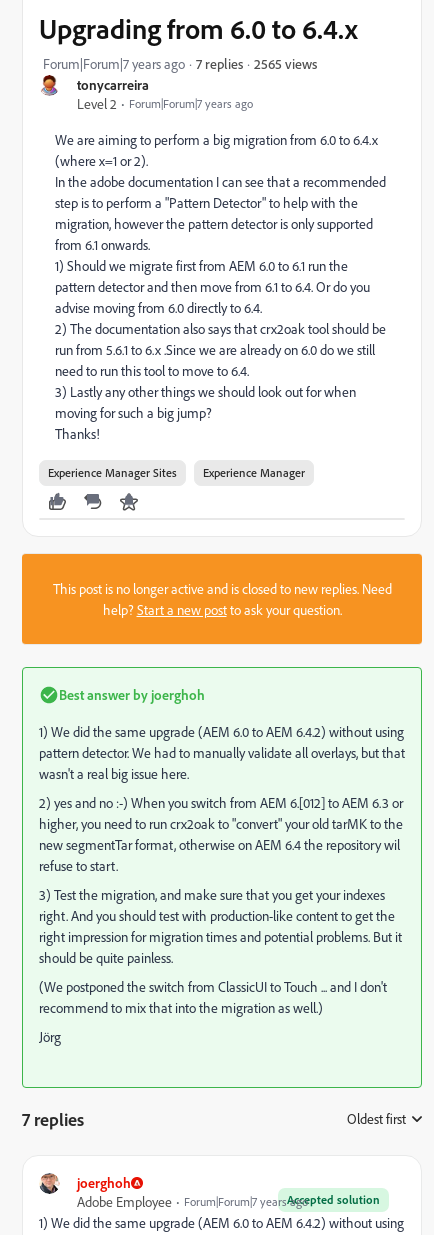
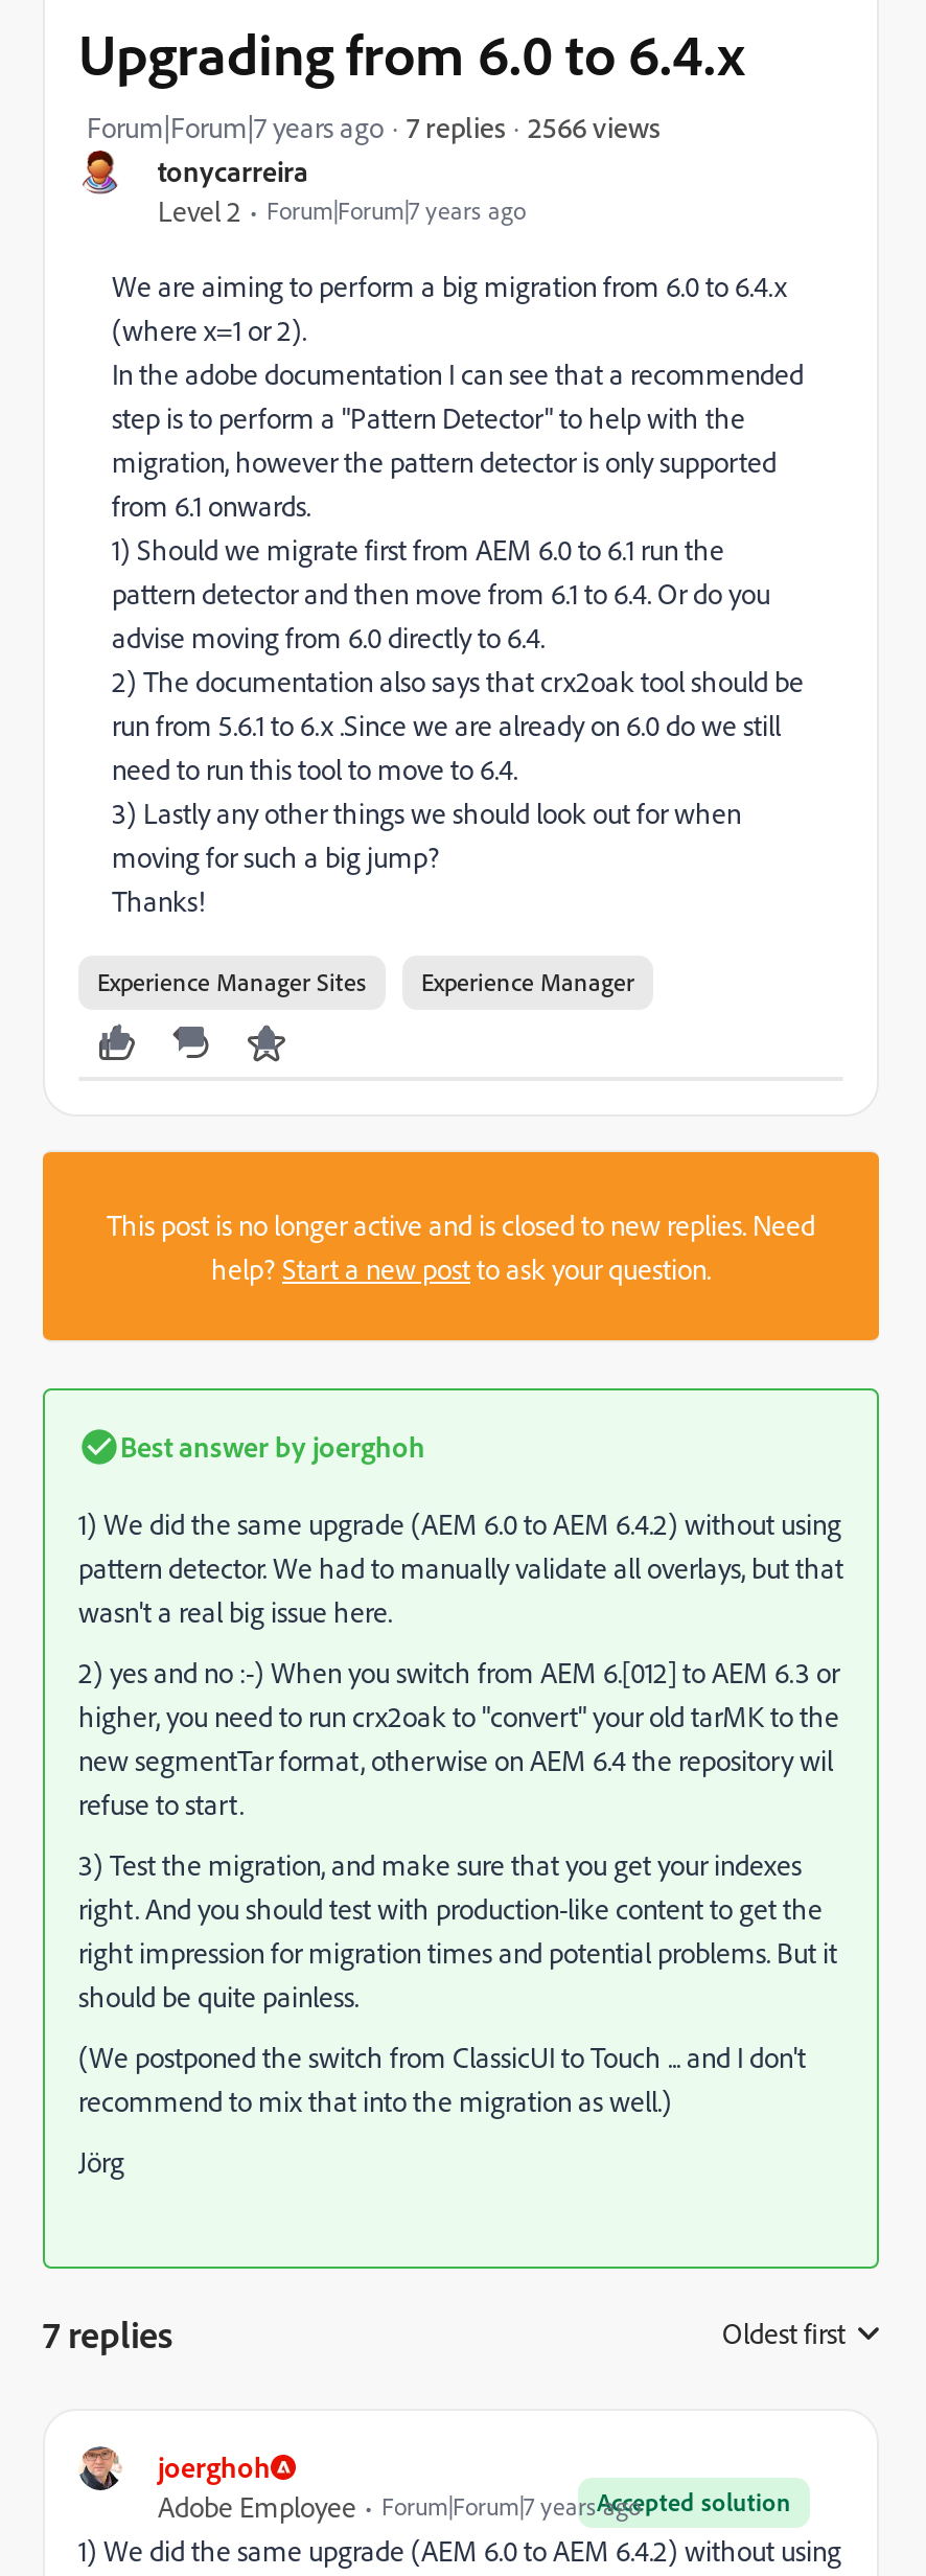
[254,54,317,71] 2565 views -> [528,108,659,143] 2566 views

